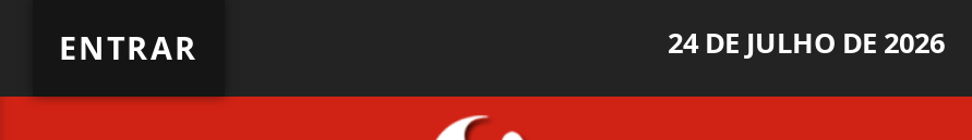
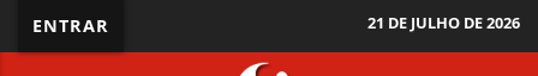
[668,23,945,62] 24 DE JULHO DE 2026 -> [367,12,520,33] 21 DE JULHO DE 2026

